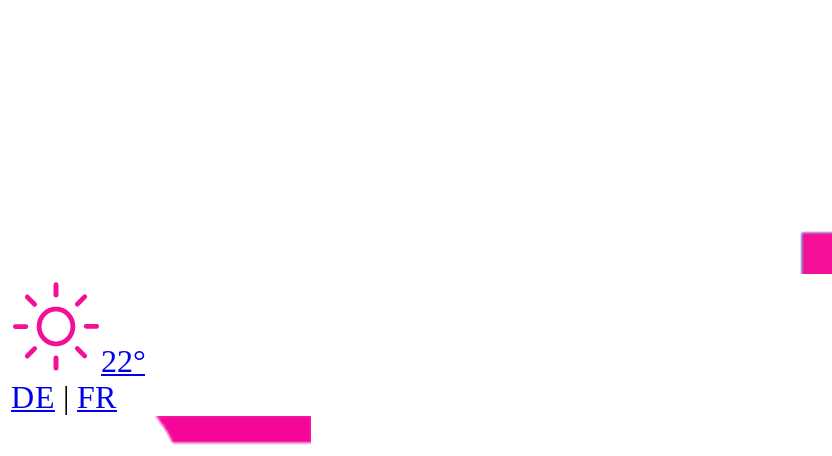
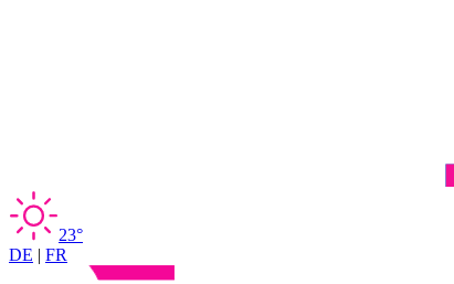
[101,344,145,378] 22° -> [59,225,83,244] 23°

